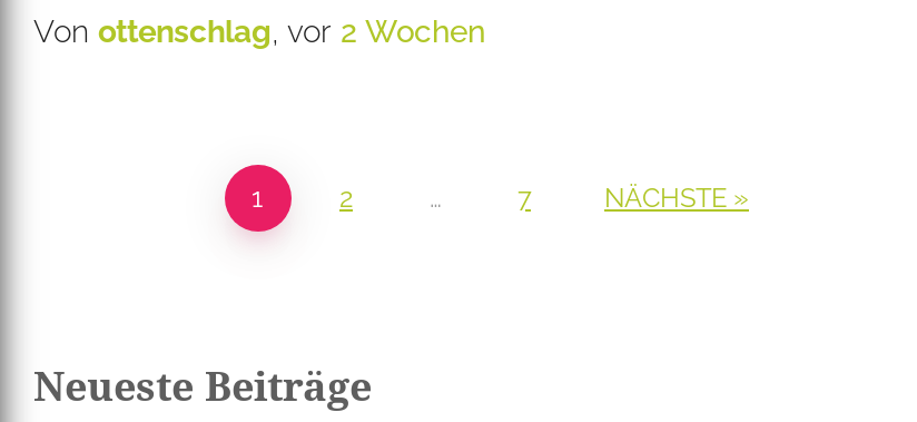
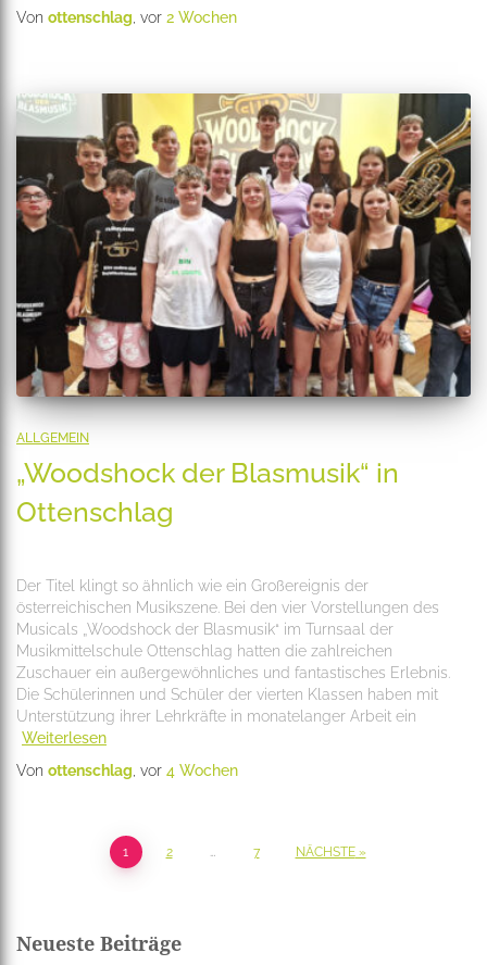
none -> [11,91,479,779] [image] | ALLGEMEIN | „Woodshock der Blasmusik“ in | Ottenschlag | Der Titel klingt so ähnlich wie ein Großereignis der | österreichischen Musikszene. Bei den vier Vorstellungen des | Musicals „Woodshock der Blasmusik“ im Turnsaal der | Musikmittelschule Ottenschlag hatten die zahlreichen | Zuschauer ein außergewöhnliches und fantastisches Erlebnis. | Die Schülerinnen und Schüler der vierten Klassen haben mit | Unterstützung ihrer Lehrkräfte in monatelanger Arbeit ein | Weiterlesen | Von ottenschlag, vor 4 Wochen

